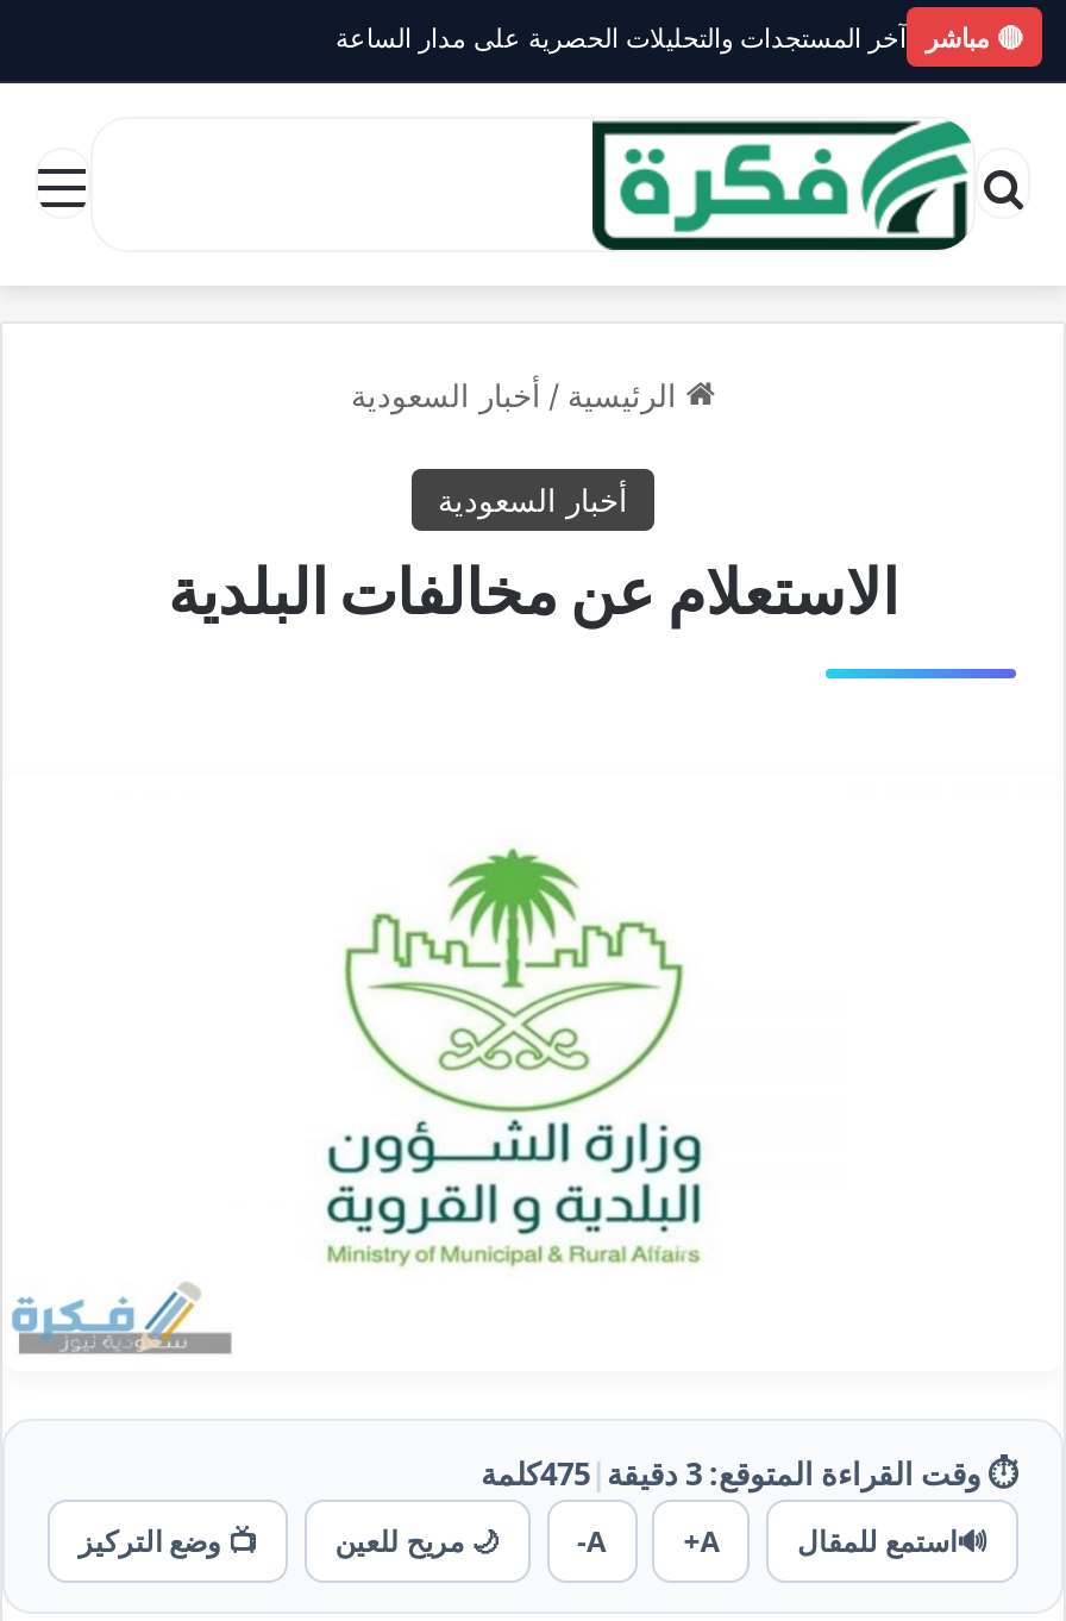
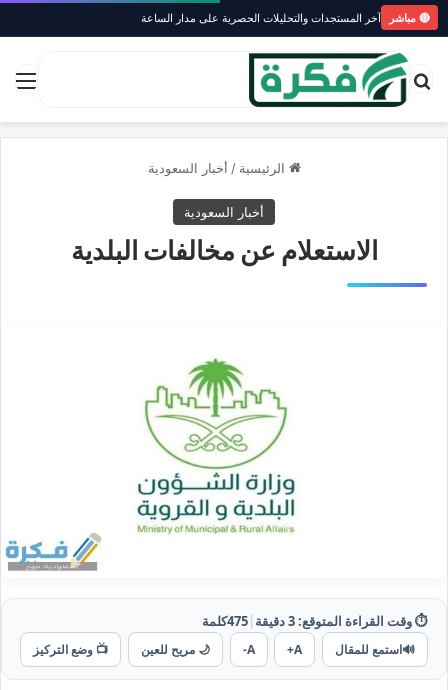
[12,1266,238,1347] [image] -> [5,533,101,568] [image]

